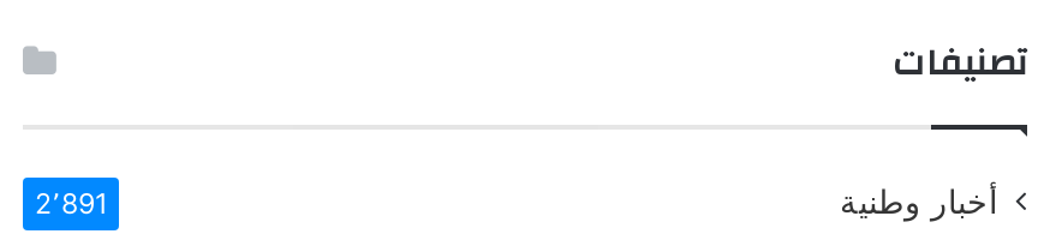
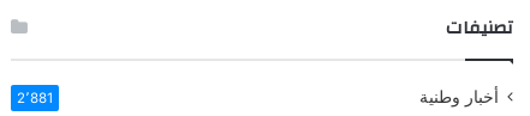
[35,189,107,222] 2٬891 -> [17,89,53,106] 2٬881

